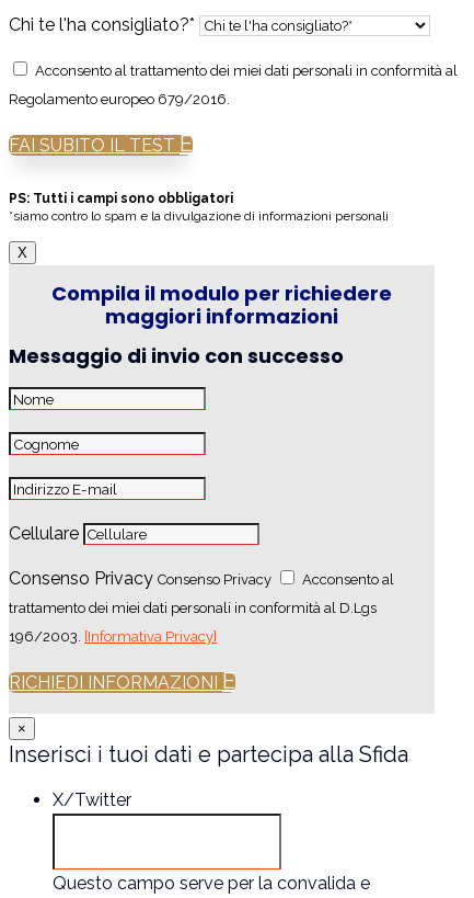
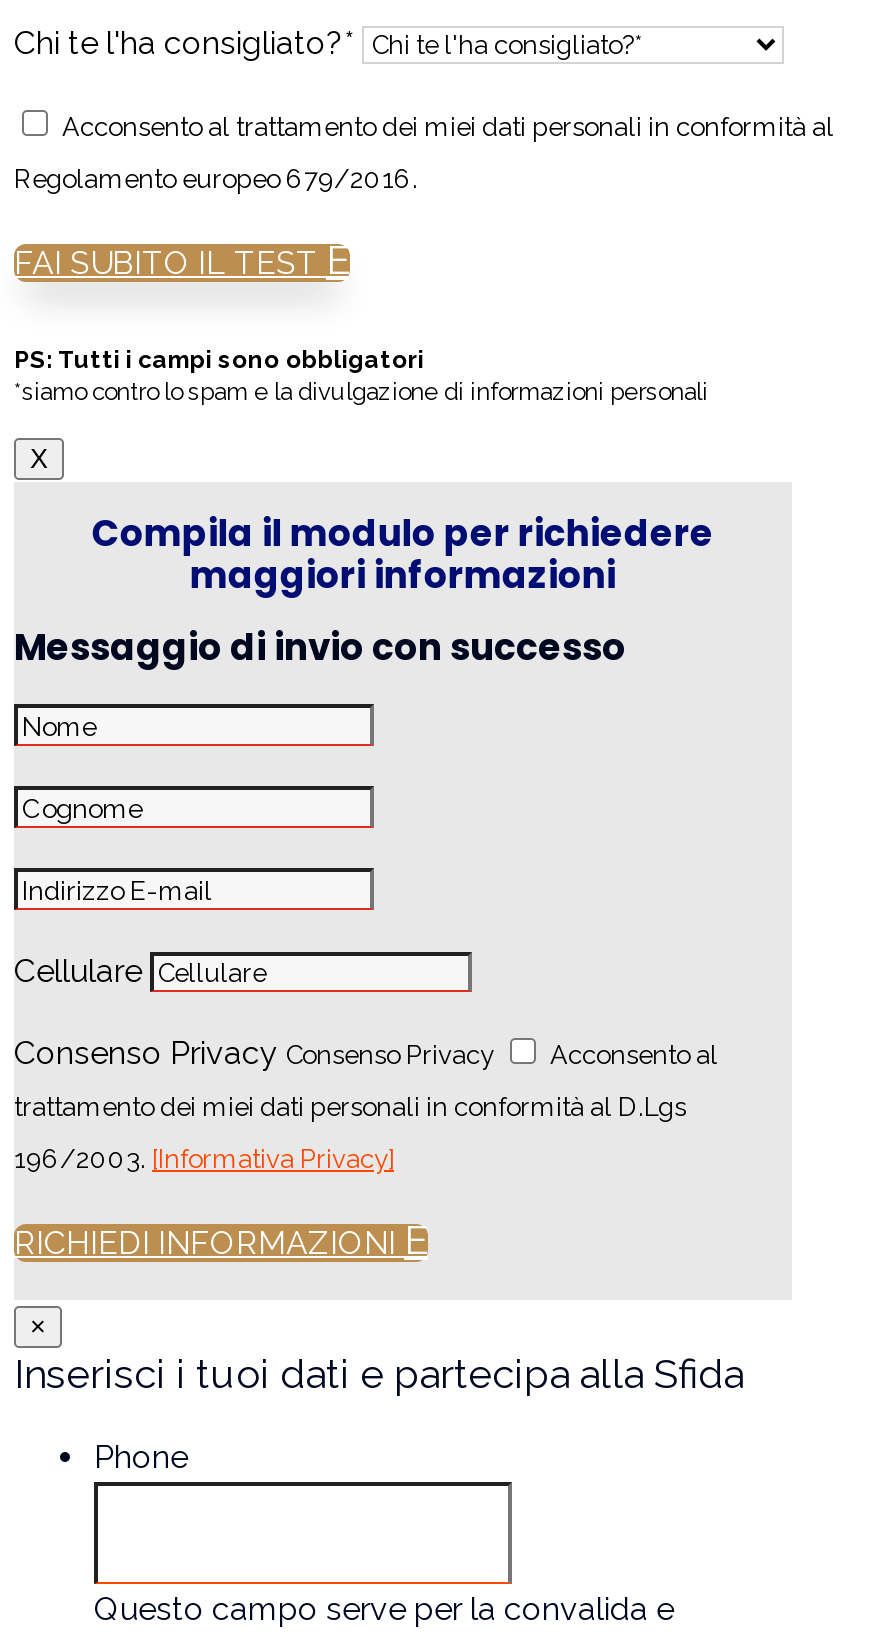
[53,790,131,811] X/Twitter -> [94,1438,188,1476] Phone

